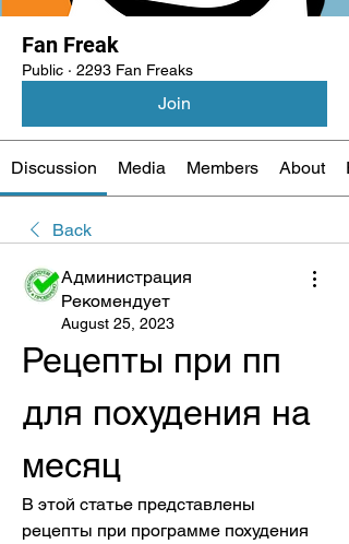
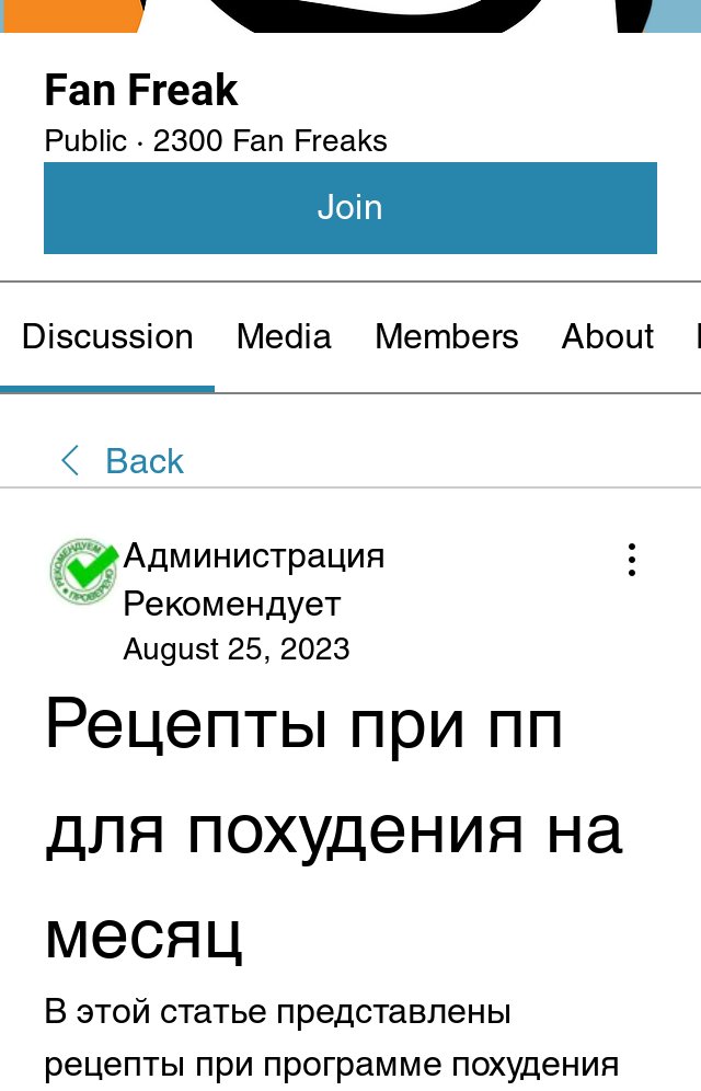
[22,62,193,79] Public · 2293 Fan Freaks -> [44,123,388,158] Public · 2300 Fan Freaks

